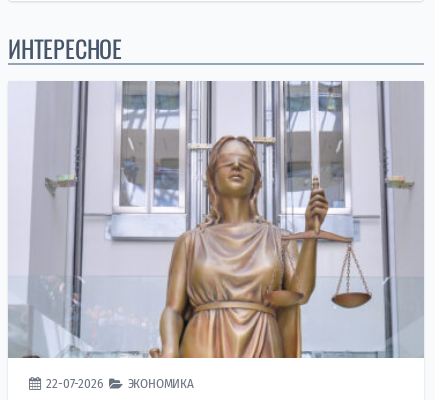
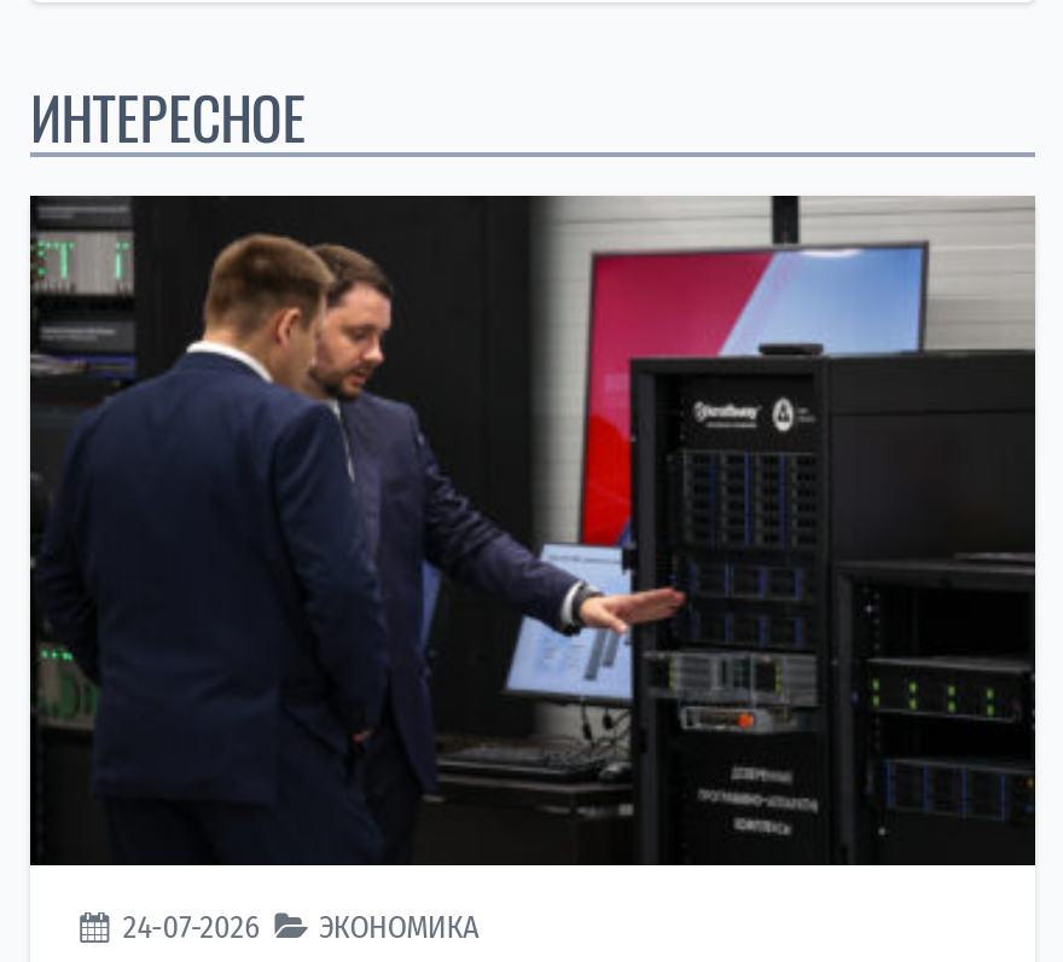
[8,80,424,391] [image] | 22-07-2026 ЭКОНОМИКА -> [28,193,1038,945] [image] | 24-07-2026 ЭКОНОМИКА

